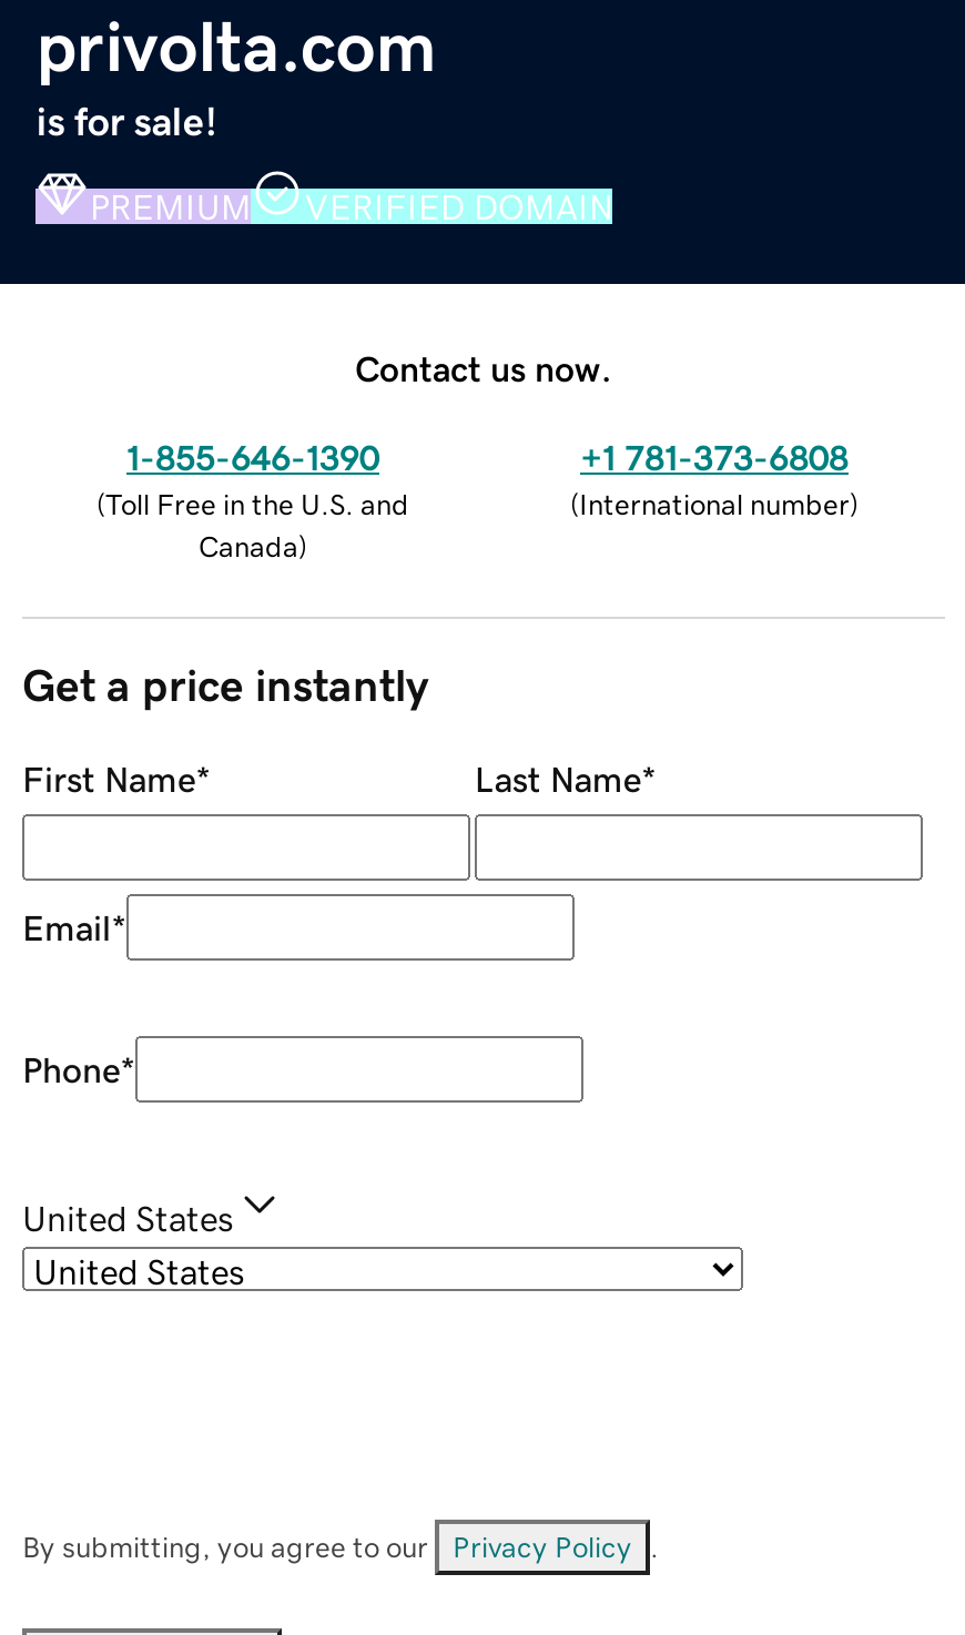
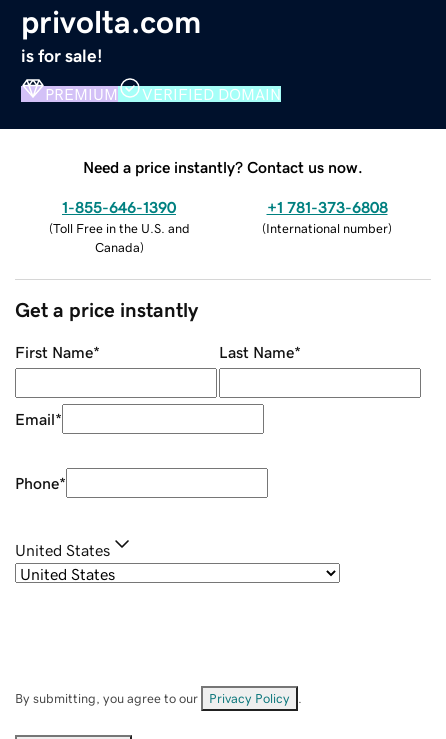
[355,350,612,385] Contact us now. -> [83,159,363,175] Need a price instantly? Contact us now.

